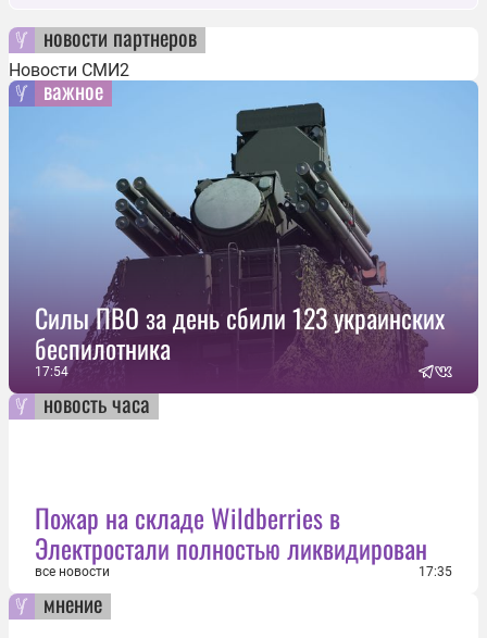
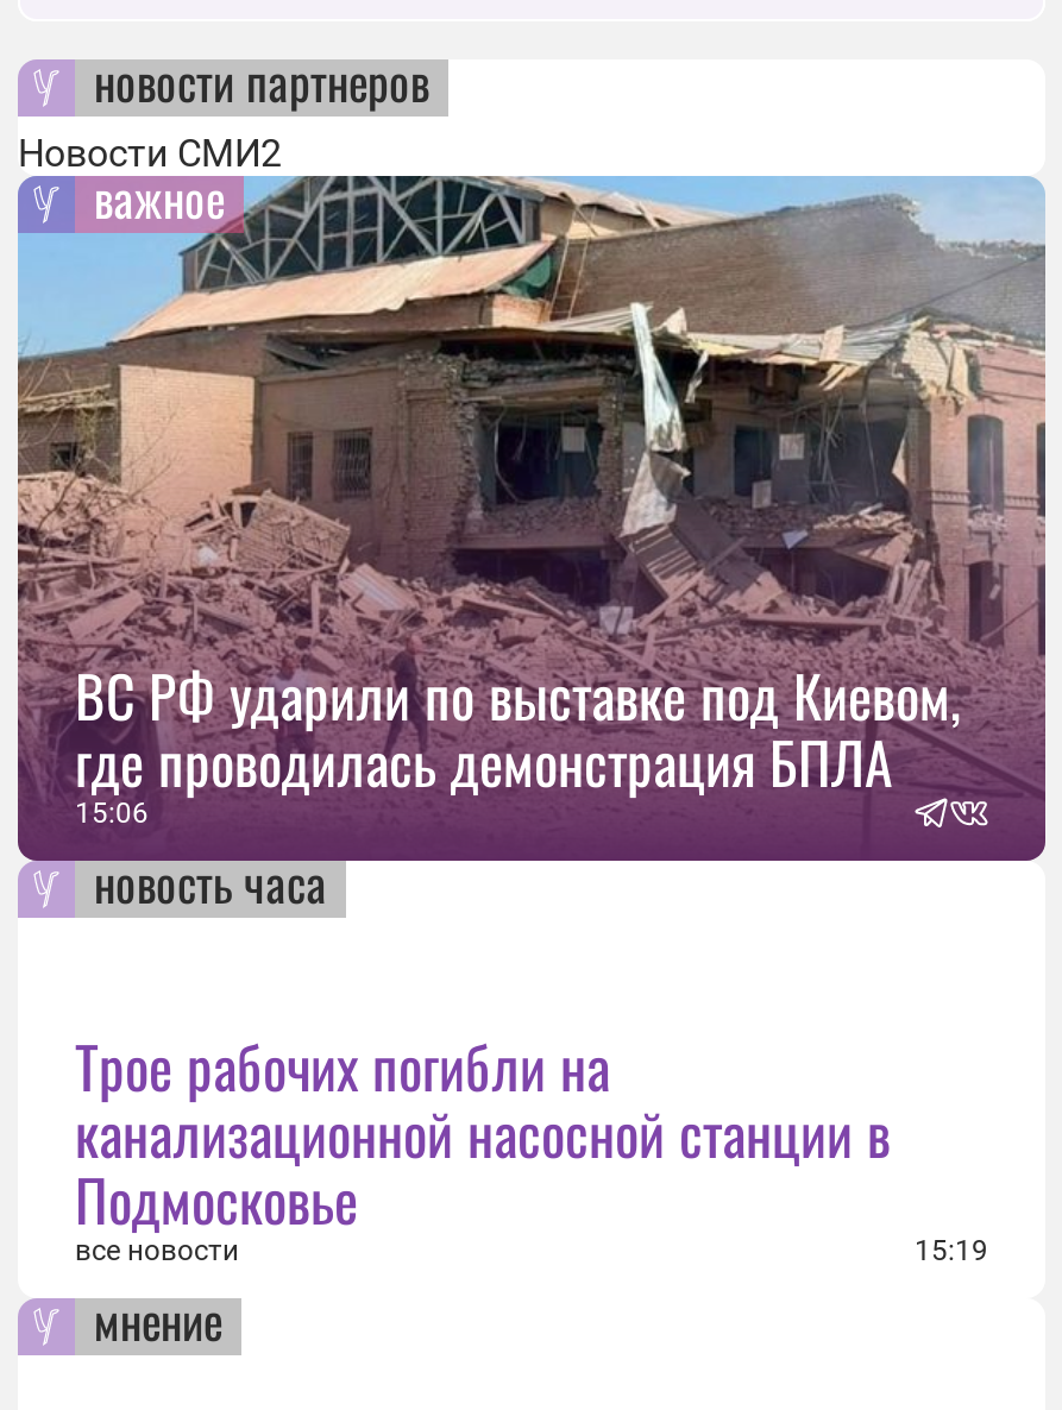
[9,80,478,380] [image] | Силы ПВО за день сбили 123 украинских | беспилотника | 17:54 -> [15,174,1048,831] [image] | ВС РФ ударили по выставке под Киевом, | где проводилась демонстрация БПЛА | 15:06
[35,498,427,568] Пожар на складе Wildberries в | Электростали полностью ликвидирован -> [75,1023,891,1242] Трое рабочих погибли на | канализационной насосной станции в | Подмосковье
[419,564,452,580] 17:35 -> [915,1235,988,1268] 15:19

